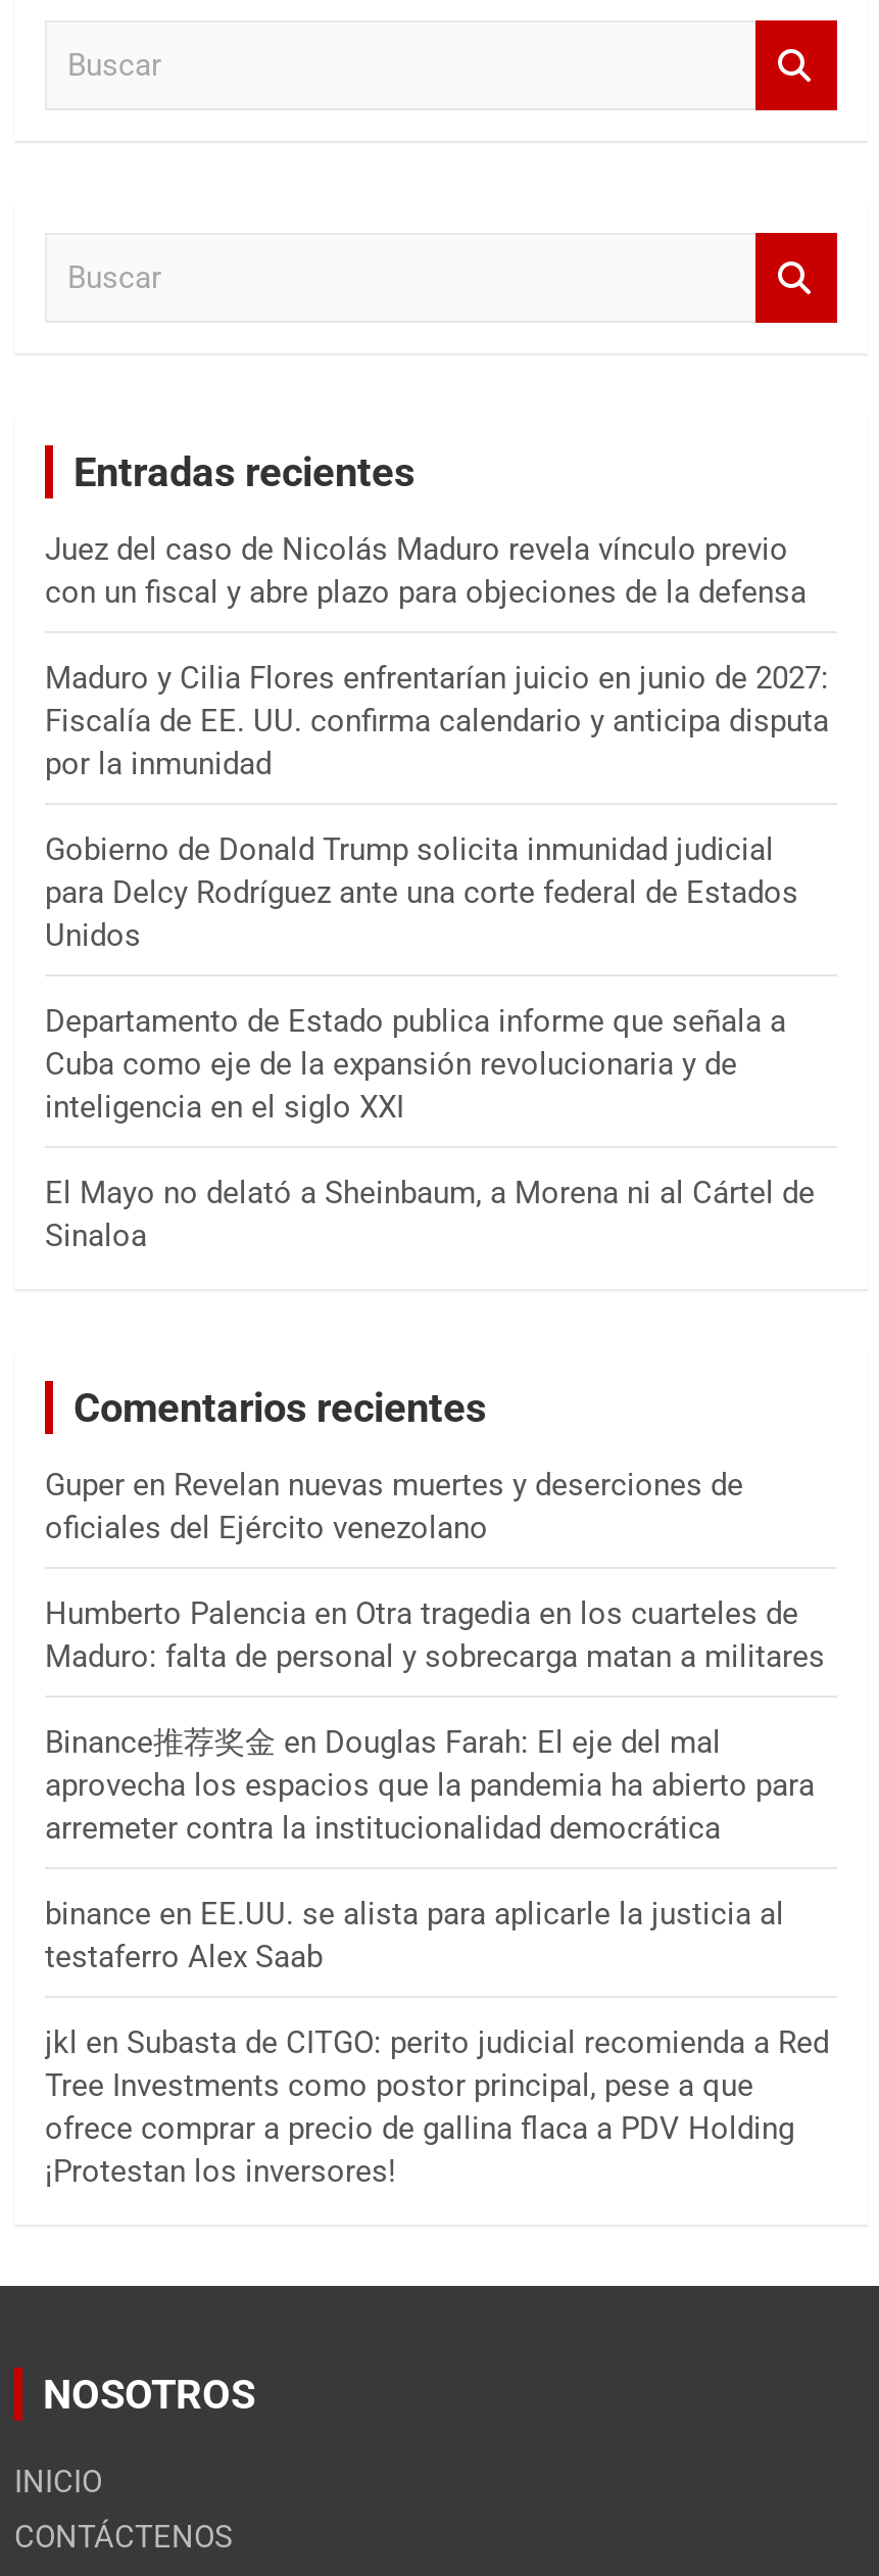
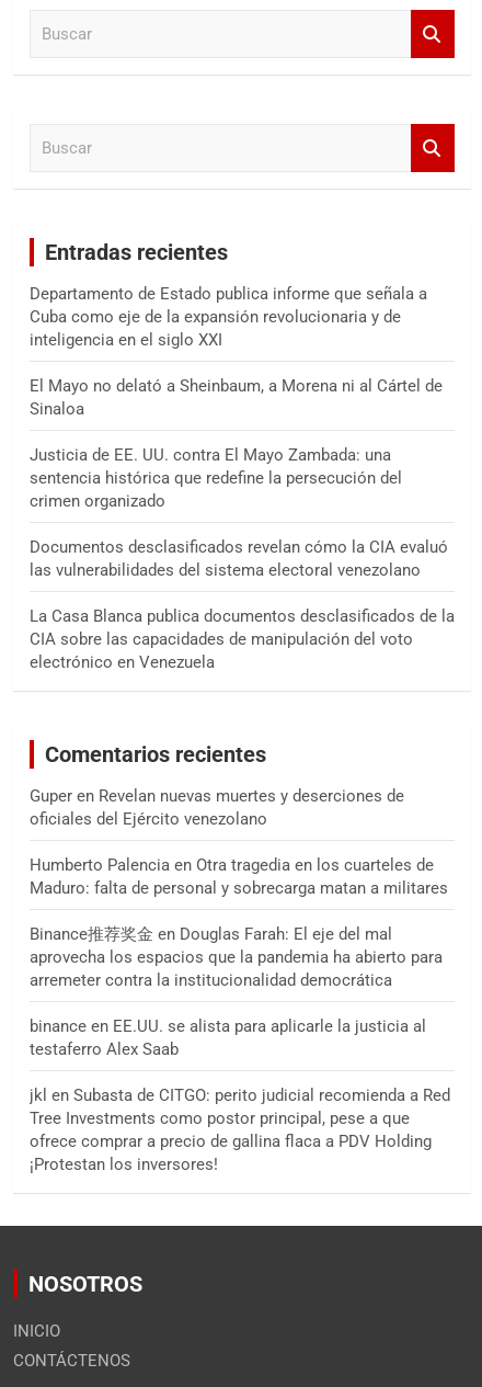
[45,531,829,954] Juez del caso de Nicolás Maduro revela vínculo previo | con un fiscal y abre plazo para objeciones de la defensa | Maduro y Cilia Flores enfrentarían juicio en junio de 2027: | Fiscalía de EE. UU. confirma calendario y anticipa disputa | por la inmunidad | Gobierno de Donald Trump solicita inmunidad judicial | para Delcy Rodríguez ante una corte federal de Estados | Unidos -> none
moved [45,1003,815,1254] -> [30,283,443,418]: Departamento de Estado publica informe que señala a | Cuba como eje de la expansión revolucionaria y de | inteligencia en el siglo XXI | El Mayo no delató a Sheinbaum, a Morena ni al Cártel de | Sinaloa
none -> [30,445,455,672] Justicia de EE. UU. contra El Mayo Zambada: una | sentencia histórica que redefine la persecución del | crimen organizado | Documentos desclasificados revelan cómo la CIA evaluó | las vulnerabilidades del sistema electoral venezolano | La Casa Blanca publica documentos desclasificados de la | CIA sobre las capacidades de manipulación del voto | electrónico en Venezuela

